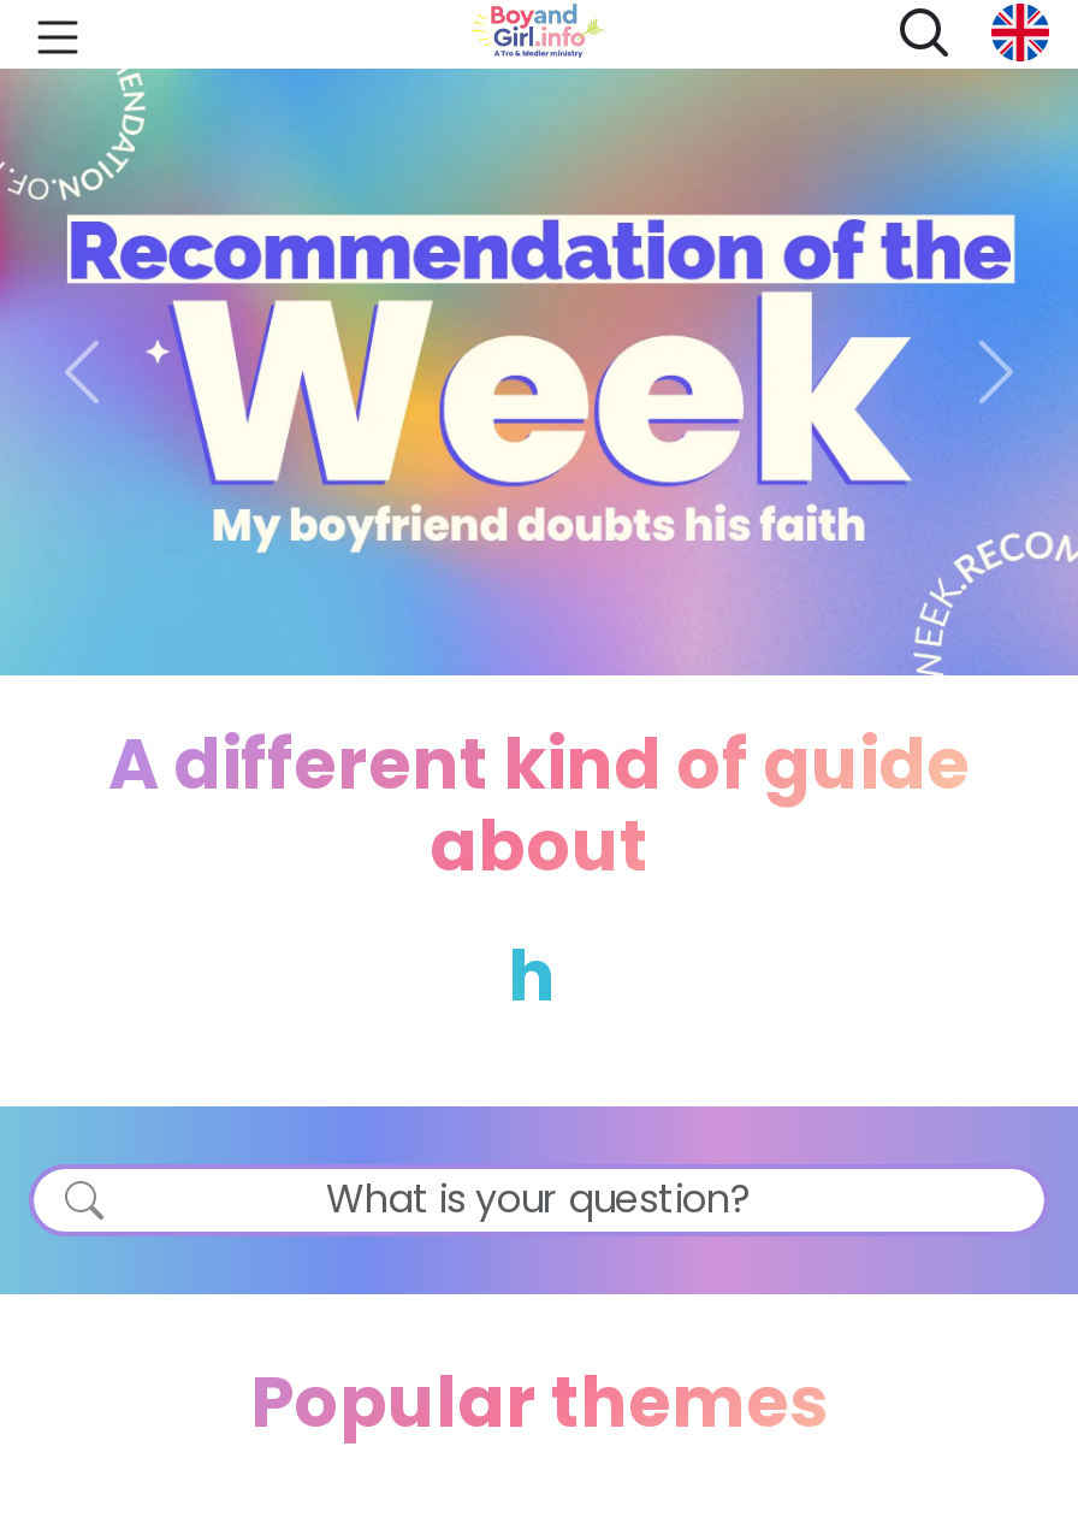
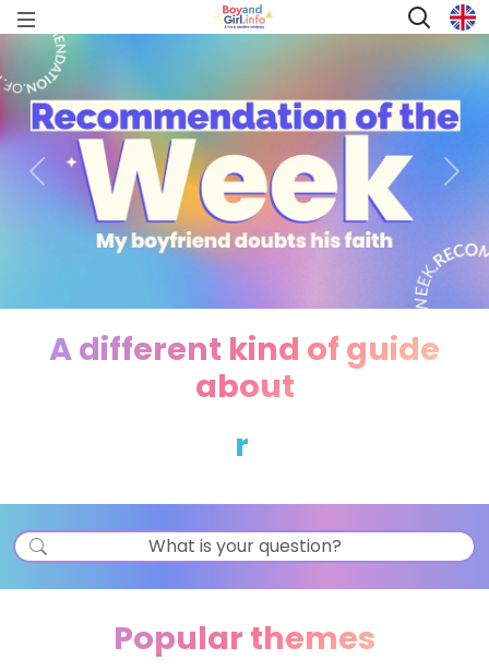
[508,929,556,1025] h -> [234,424,248,467] r

